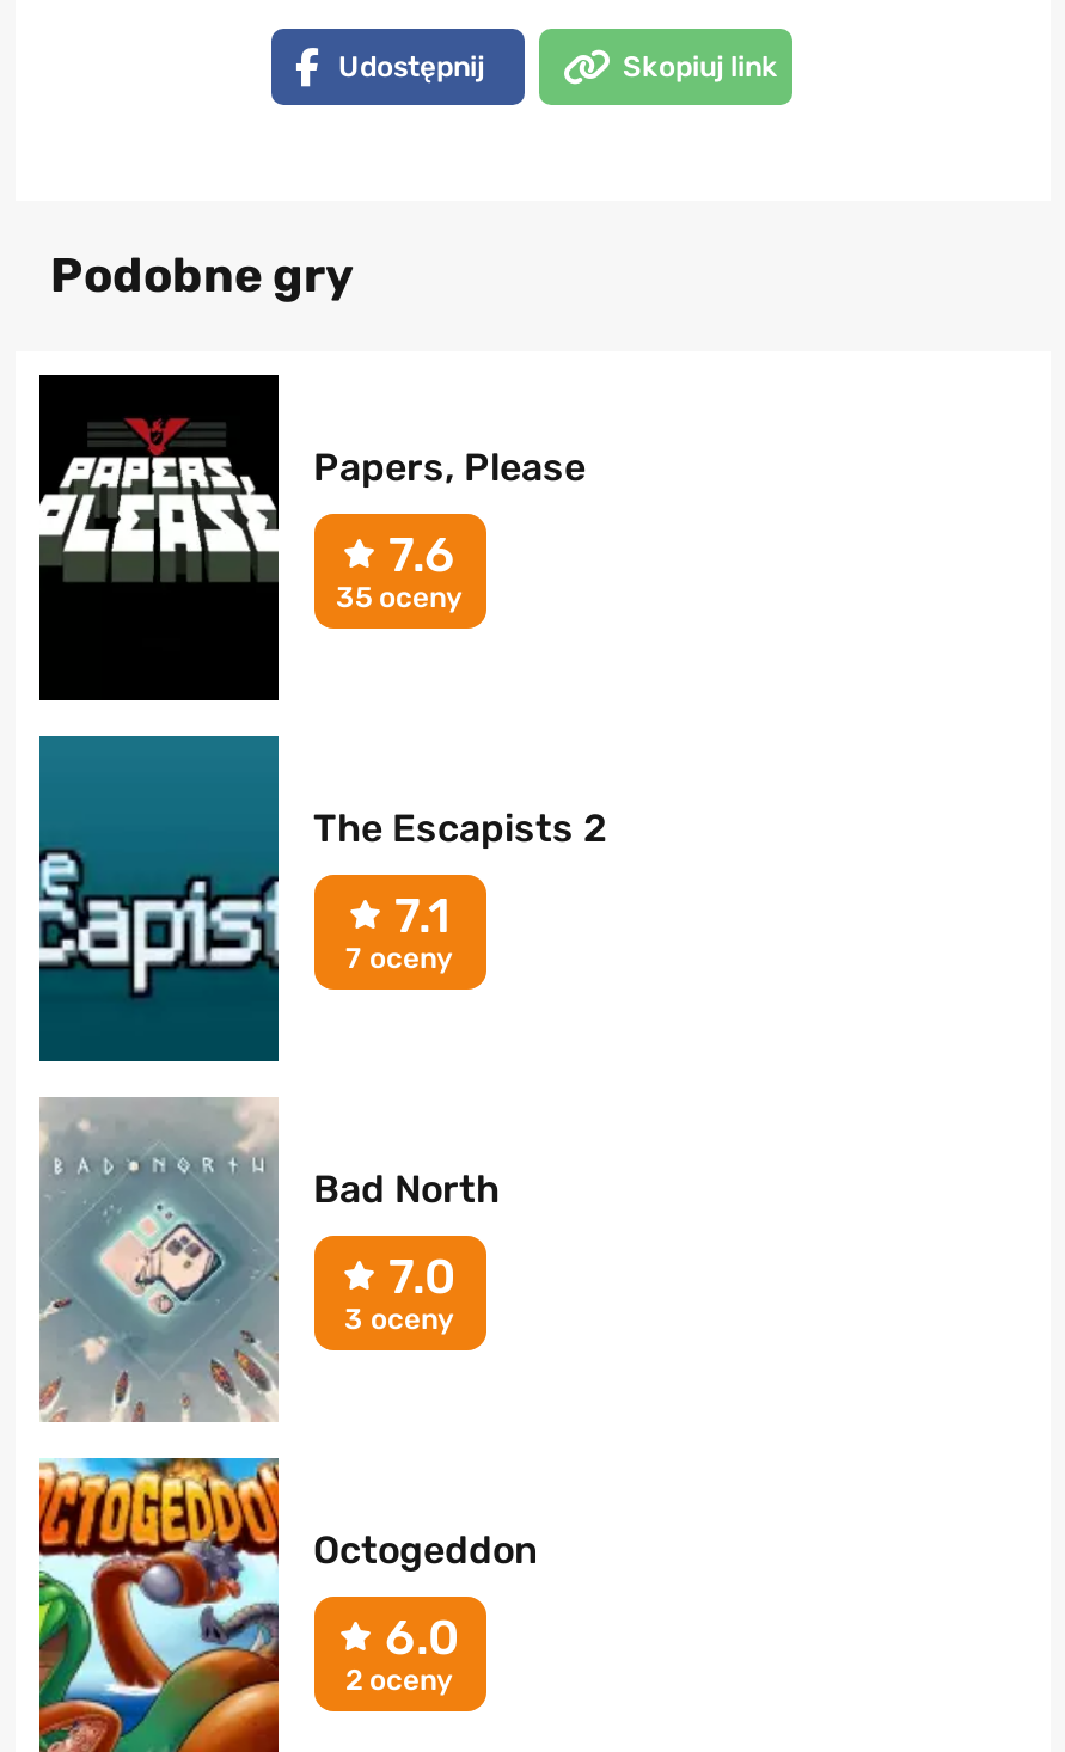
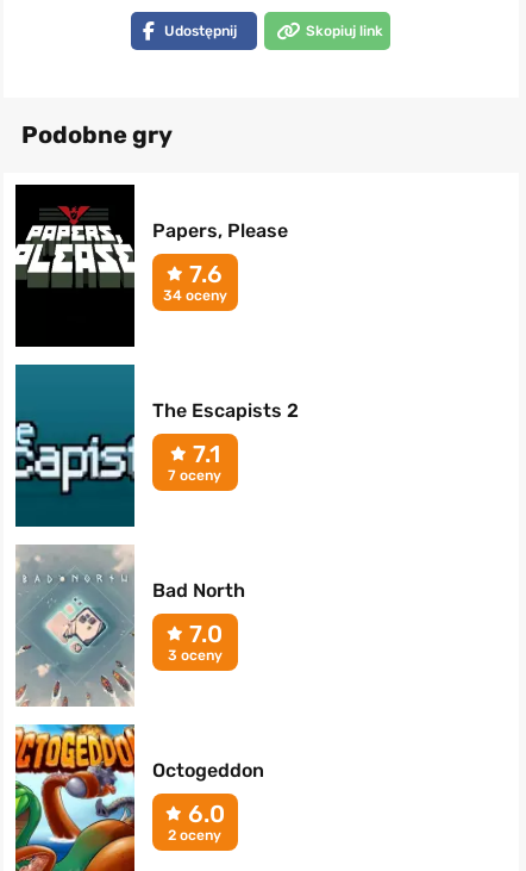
[336,580,463,614] 35 oceny -> [162,287,227,303] 34 oceny

